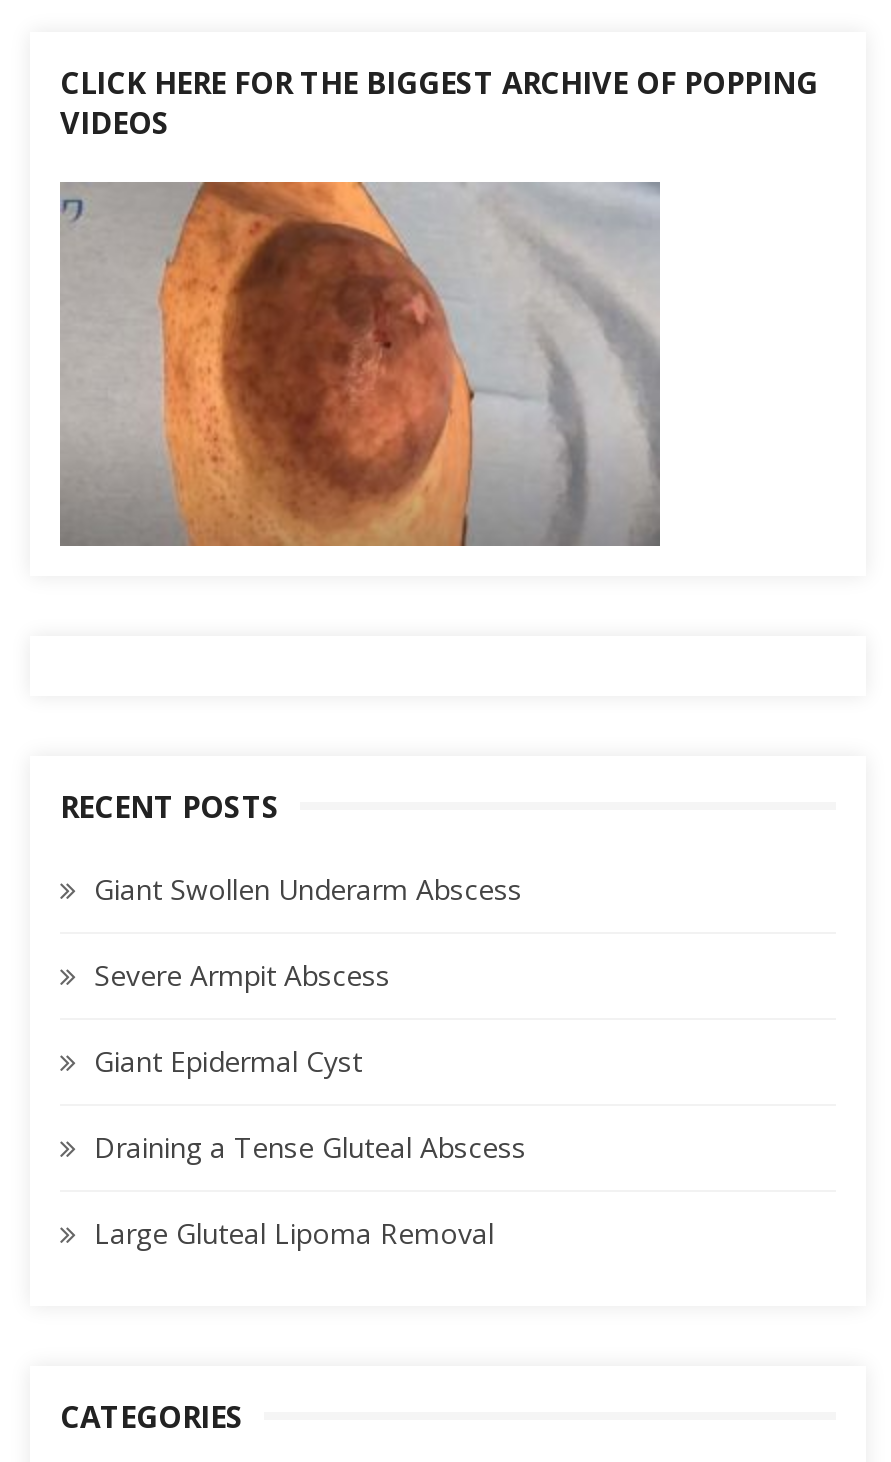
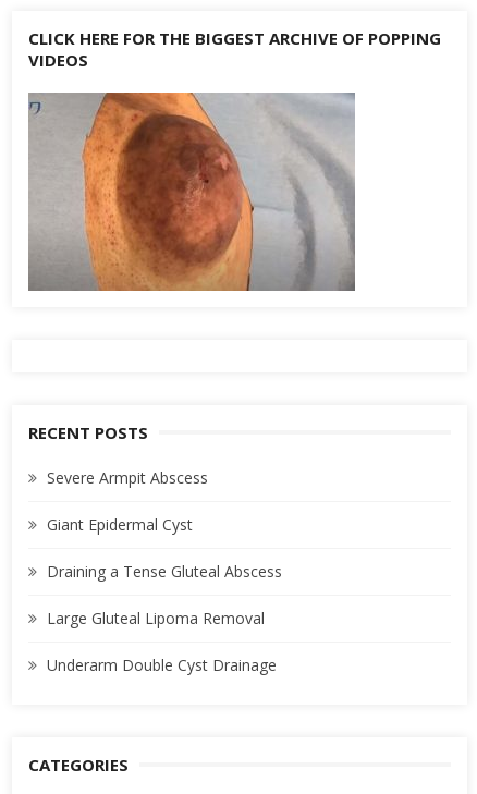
[94,871,522,909] Giant Swollen Underarm Abscess -> none
moved [94,957,526,1253] -> [47,468,282,629]: Severe Armpit Abscess | Giant Epidermal Cyst | Draining a Tense Gluteal Abscess | Large Gluteal Lipoma Removal
none -> [47,655,277,676] Underarm Double Cyst Drainage

